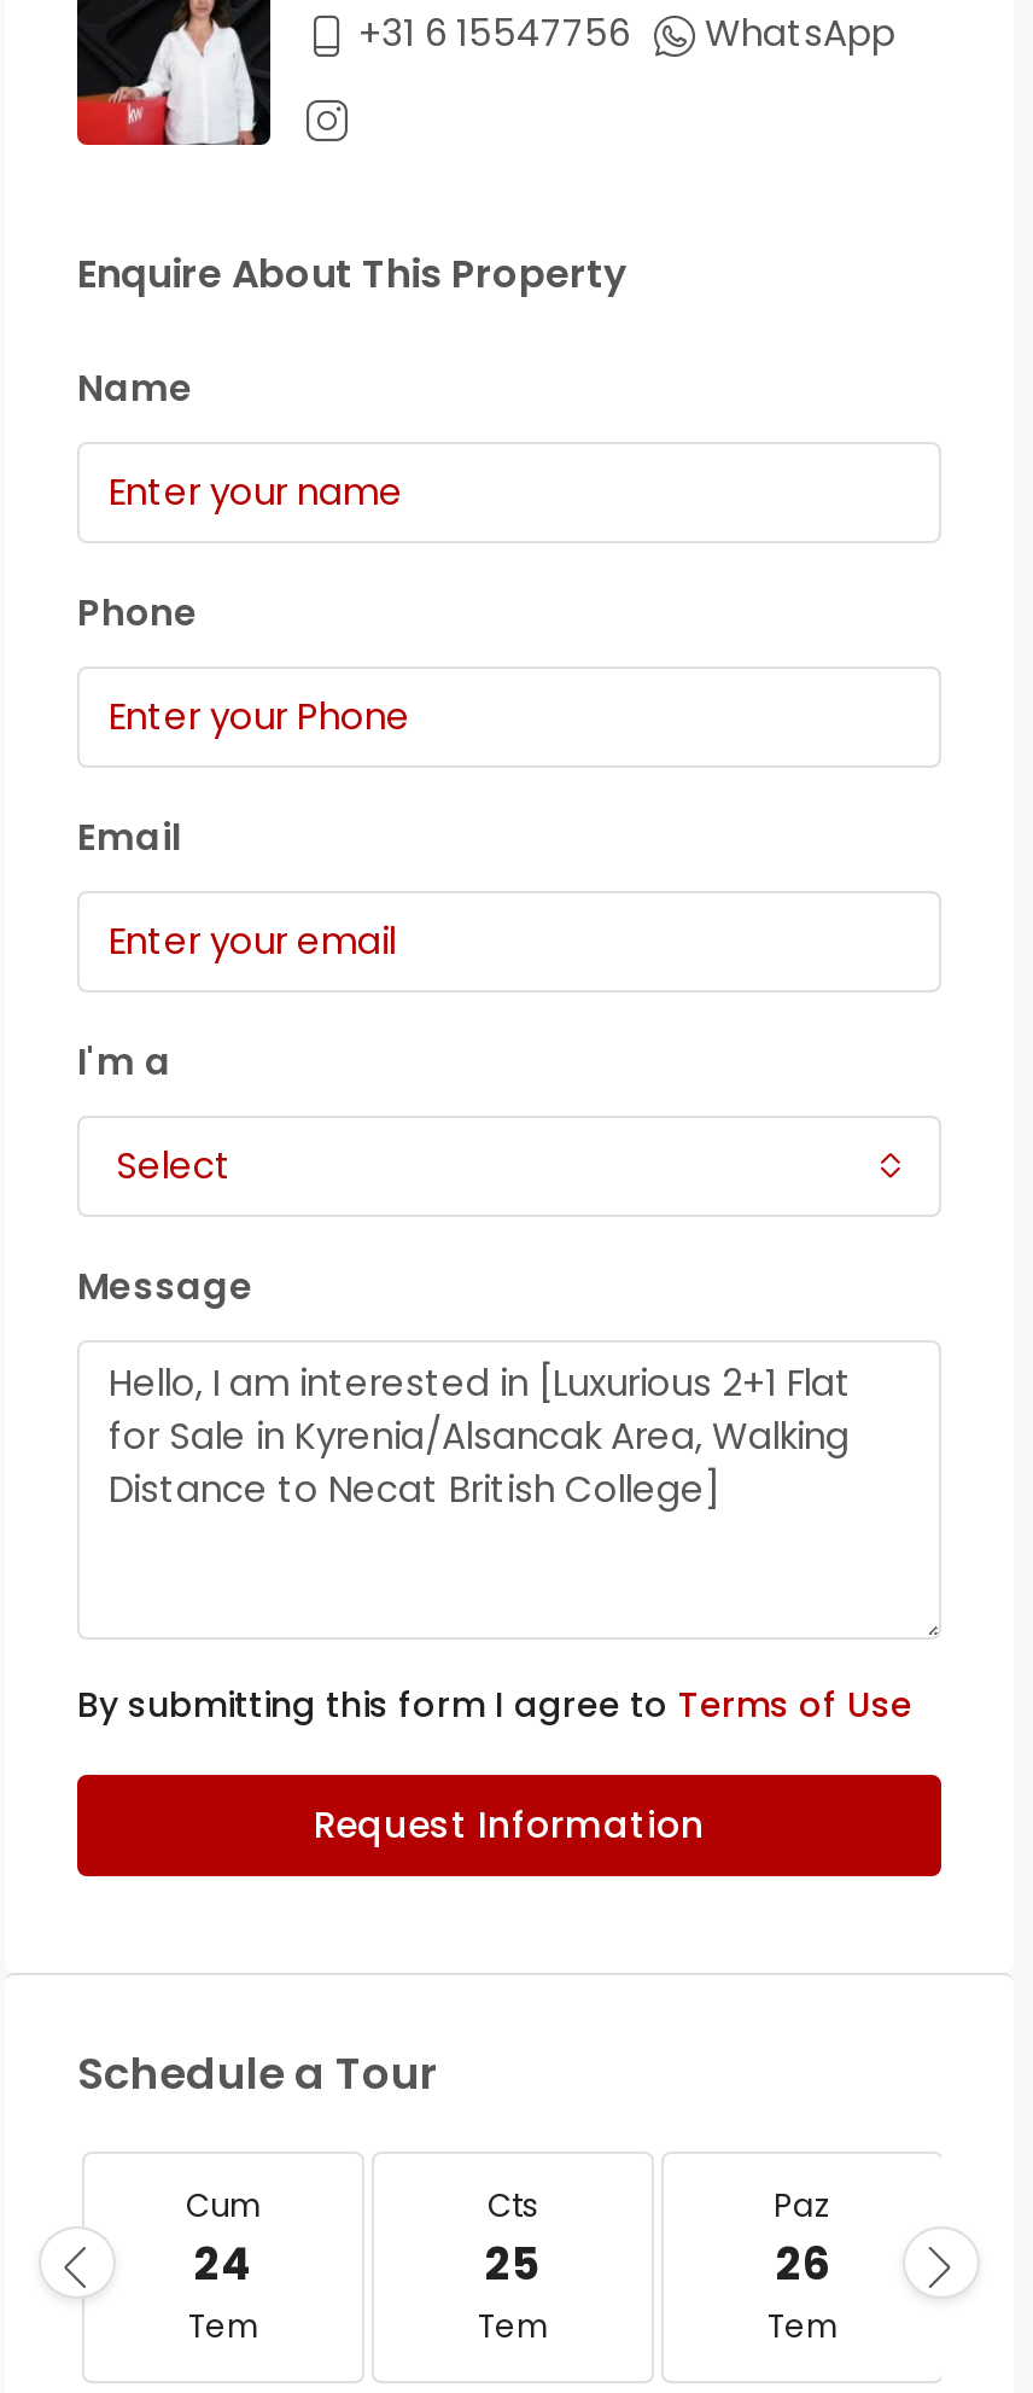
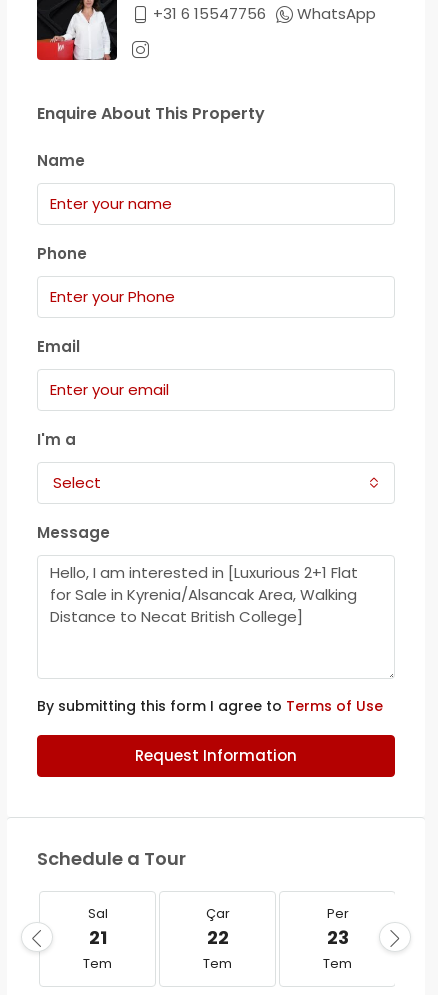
[186,2183,261,2294] Cum | 24 -> [87,904,107,950] Sal | 21
[485,2183,541,2294] Cts | 25 -> [205,904,229,950] Çar | 22
[774,2183,831,2294] Paz | 26 -> [326,904,348,950] Per | 23

